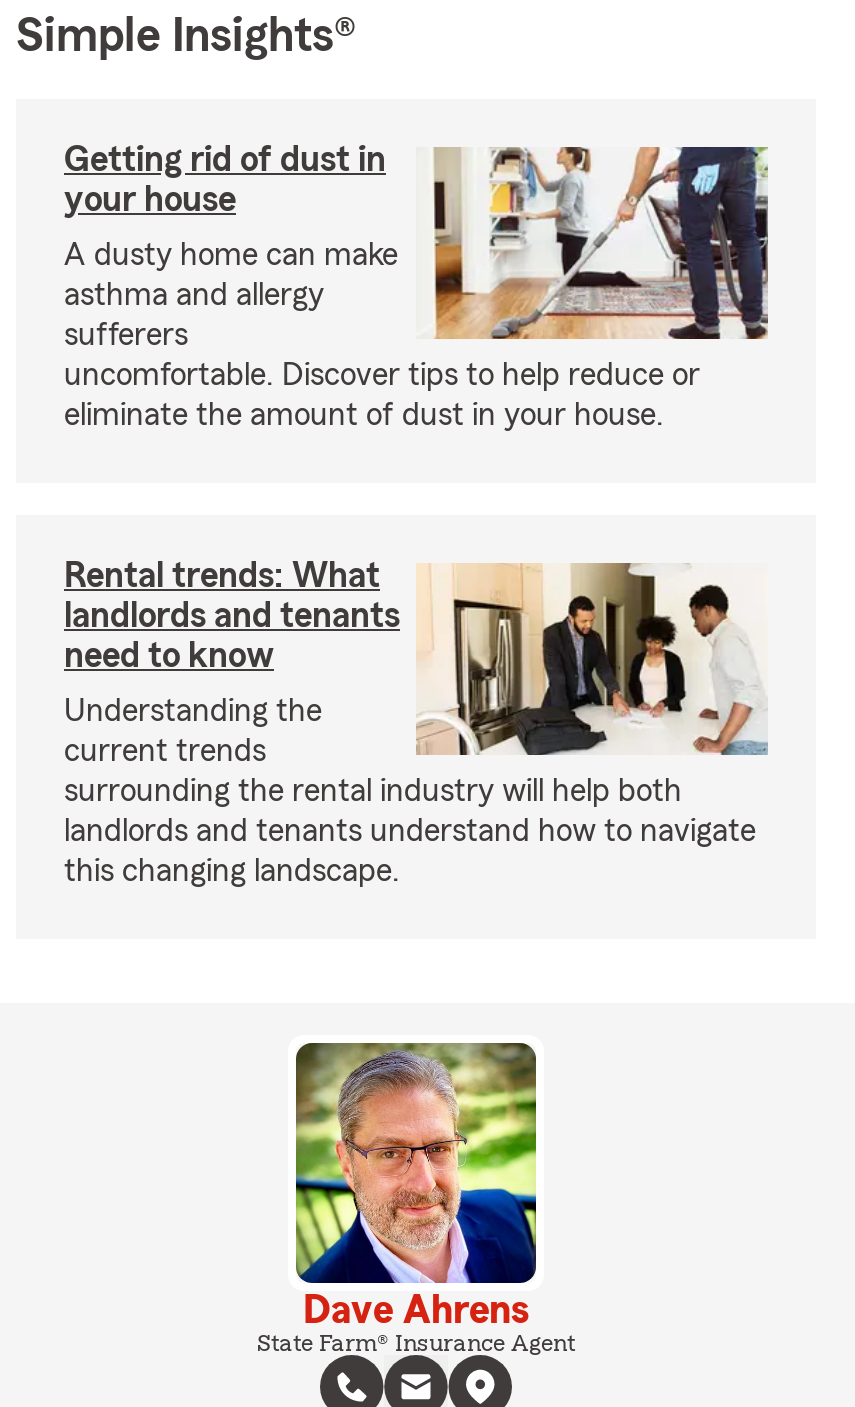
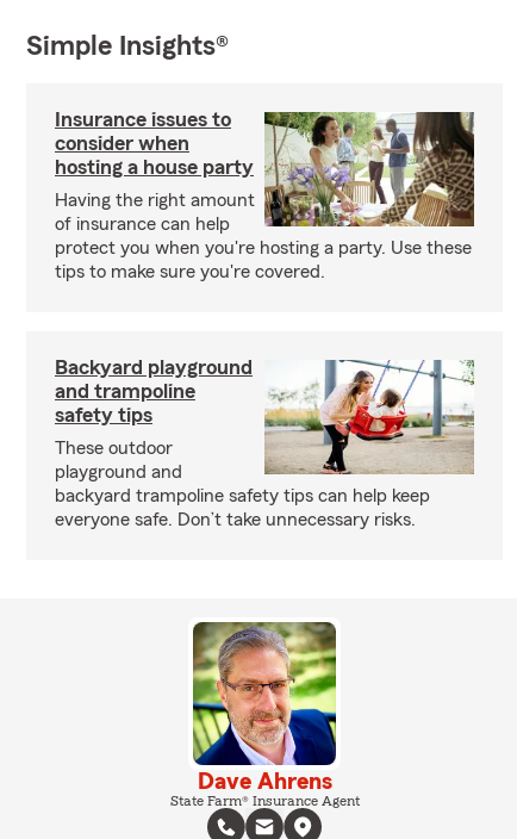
[64,141,386,217] Getting rid of dust in | your house -> [55,108,254,177] Insurance issues to | consider when | hosting a house party
[64,145,768,431] [image] | A dusty home can make | asthma and allergy | sufferers | uncomfortable. Discover tips to help reduce or | eliminate the amount of dust in your house. -> [55,111,475,281] [image] | Having the right amount | of insurance can help | protect you when you're hosting a party. Use these | tips to make sure you're covered.
[64,557,400,673] Rental trends: What | landlords and tenants | need to know -> [55,356,253,425] Backyard playground | and trampoline | safety tips
[64,561,766,887] [image] | Understanding the | current trends | surrounding the rental industry will help both | landlords and tenants understand how to navigate | this changing landscape. -> [55,359,475,529] [image] | These outdoor | playground and | backyard trampoline safety tips can help keep | everyone safe. Don’t take unnecessary risks.

